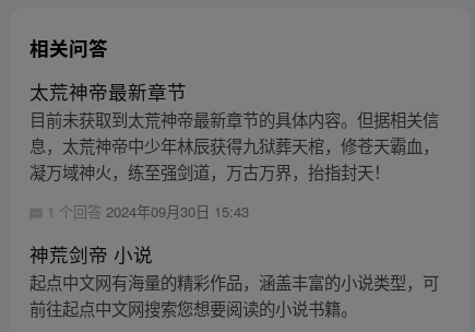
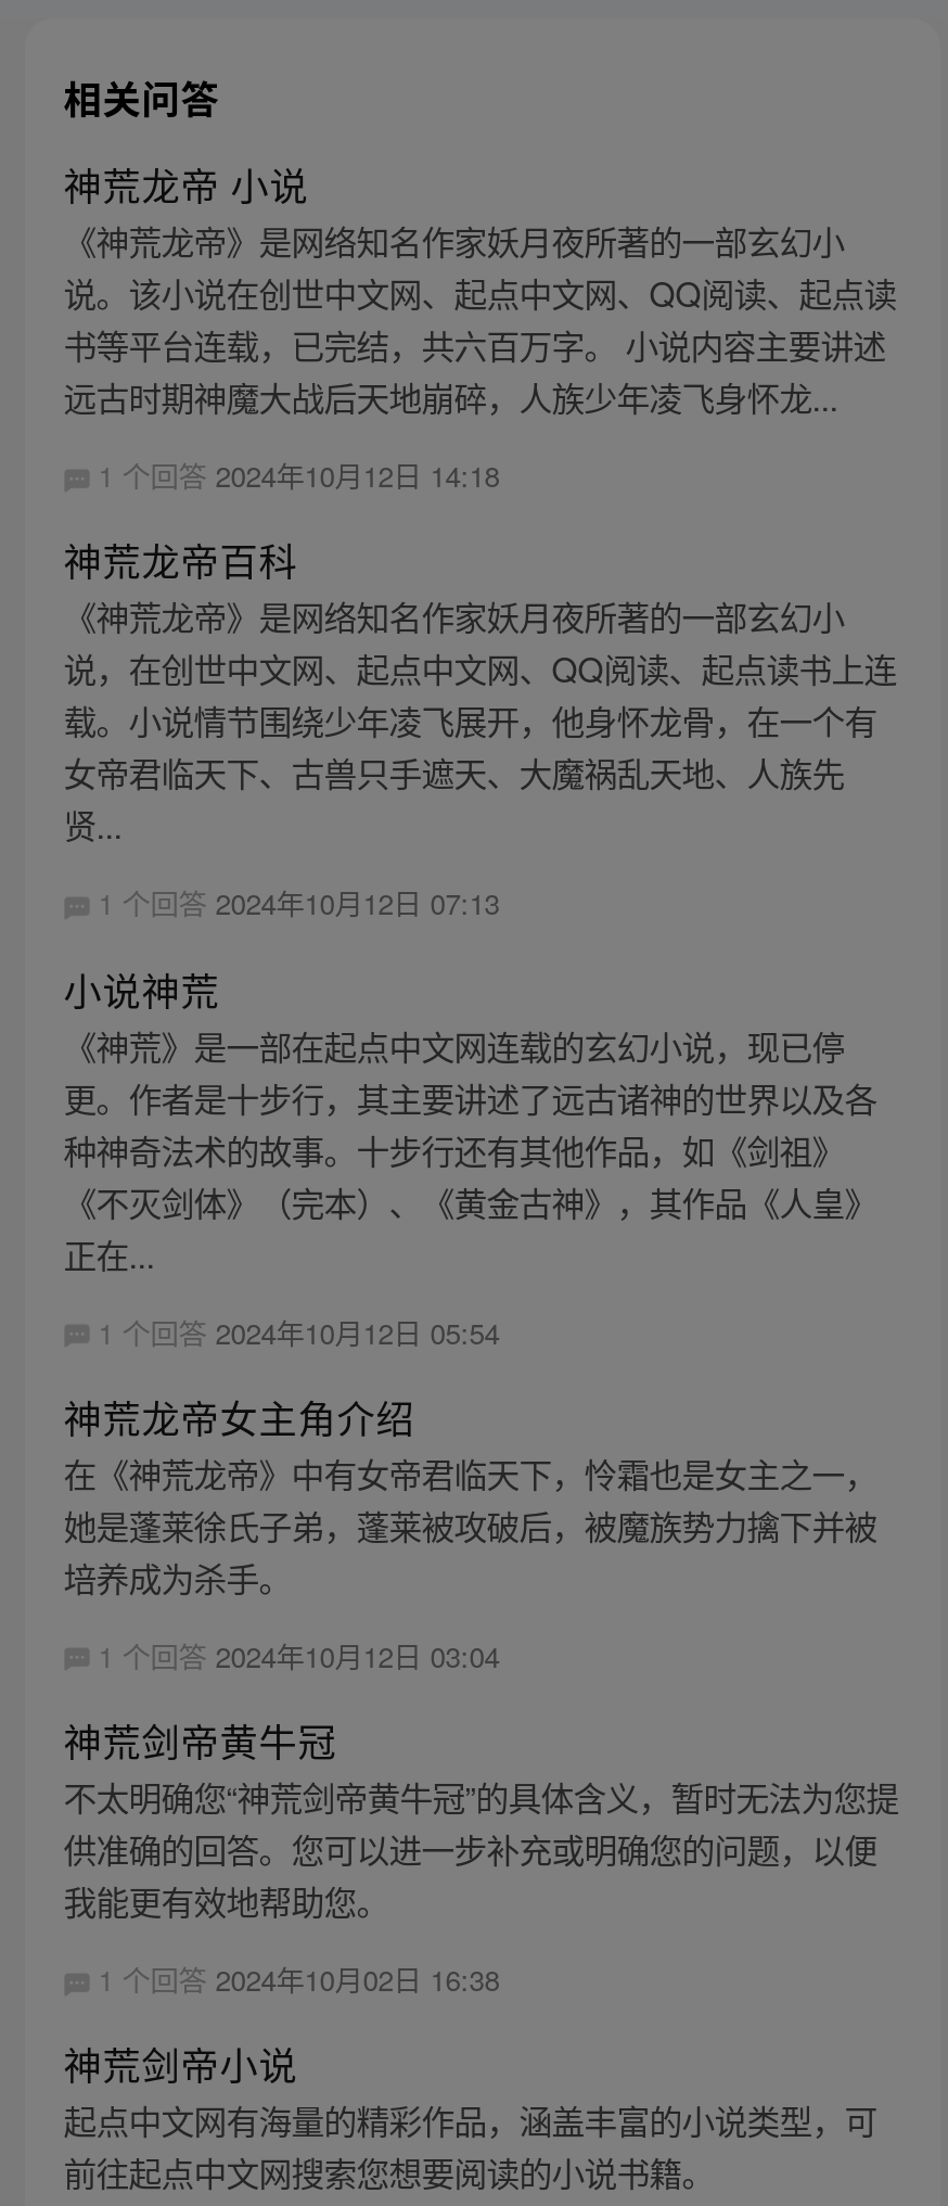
[29,78,439,268] 太荒神帝最新章节 | 目前未获取到太荒神帝最新章节的具体内容。但据相关信 | 息，太荒神帝中少年林辰获得九狱葬天棺，修苍天霸血， | 凝万域神火，练至强剑道，万古万界，抬指封天！ | 1 个回答2024年09月30日 15:43 | 神荒剑帝 小说 -> [64,158,899,2091] 神荒龙帝 小说 | 《神荒龙帝》是网络知名作家妖月夜所著的一部玄幻小 | 说。该小说在创世中文网、起点中文网、QQ阅读、起点读 | 书等平台连载，已完结，共六百万字。 小说内容主要讲述 | 远古时期神魔大战后天地崩碎，人族少年凌飞身怀龙... | 1 个回答2024年10月12日 14:18 | 神荒龙帝百科 | 《神荒龙帝》是网络知名作家妖月夜所著的一部玄幻小 | 说，在创世中文网、起点中文网、QQ阅读、起点读书上连 | 载。小说情节围绕少年凌飞展开，他身怀龙骨，在一个有 | 女帝君临天下、古兽只手遮天、大魔祸乱天地、人族先 | 贤... | 1 个回答2024年10月12日 07:13 | 小说神荒 | 《神荒》是一部在起点中文网连载的玄幻小说，现已停 | 更。作者是十步行，其主要讲述了远古诸神的世界以及各 | 种神奇法术的故事。十步行还有其他作品，如《剑祖》 | 《不灭剑体》（完本）、《黄金古神》，其作品《人皇》 | 正在... | 1 个回答2024年10月12日 05:54 | 神荒龙帝女主角介绍 | 在《神荒龙帝》中有女帝君临天下，怜霜也是女主之一， | 她是蓬莱徐氏子弟，蓬莱被攻破后，被魔族势力擒下并被 | 培养成为杀手。 | 1 个回答2024年10月12日 03:04 | 神荒剑帝黄牛冠 | 不太明确您“神荒剑帝黄牛冠”的具体含义，暂时无法为您提 | 供准确的回答。您可以进一步补充或明确您的问题，以便 | 我能更有效地帮助您。 | 1 个回答2024年10月02日 16:38 | 神荒剑帝小说

